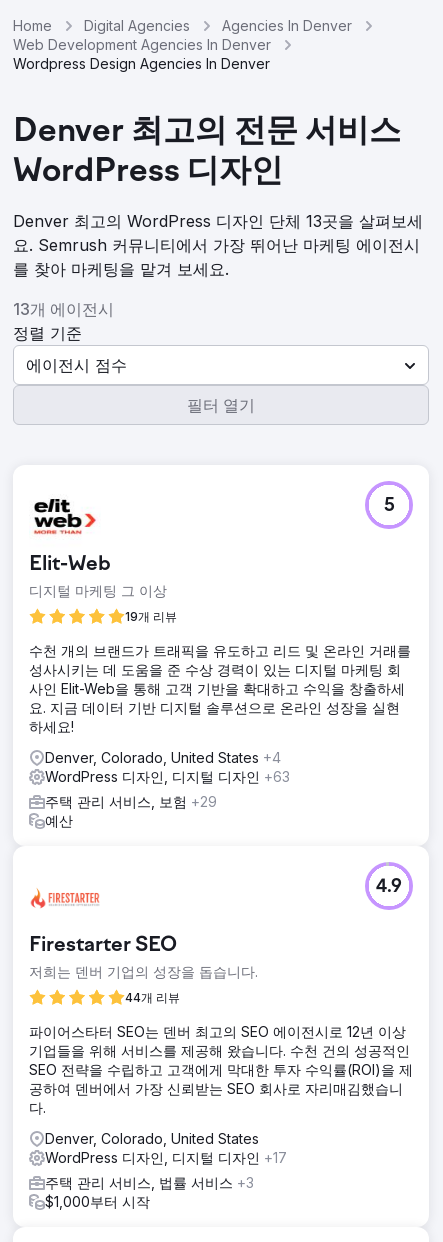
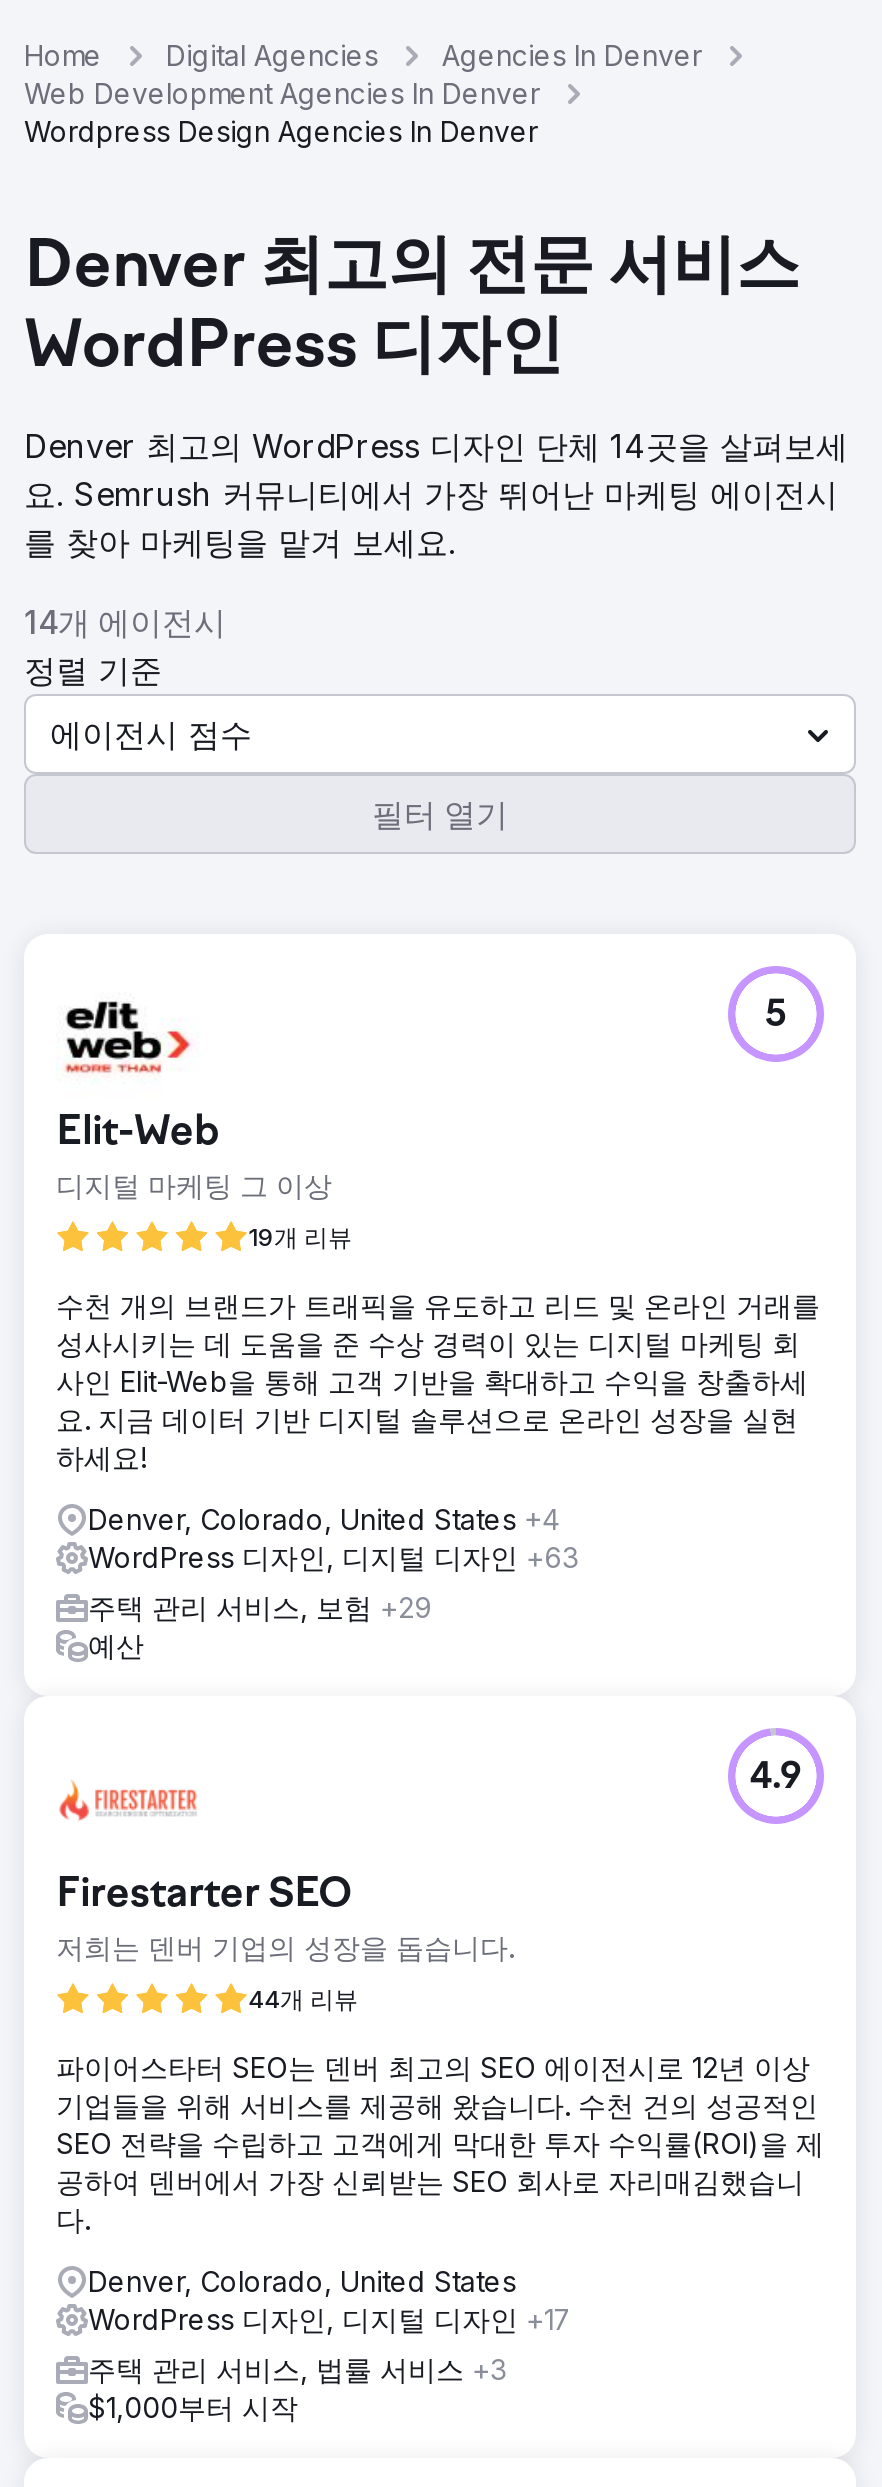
[13,211,423,231] Denver 최고의 WordPress 디자인 단체 13곳을 살펴보세 -> [24,426,848,466] Denver 최고의 WordPress 디자인 단체 14곳을 살펴보세
[13,299,114,319] 13개 에이전시 -> [24,602,226,642] 14개 에이전시

